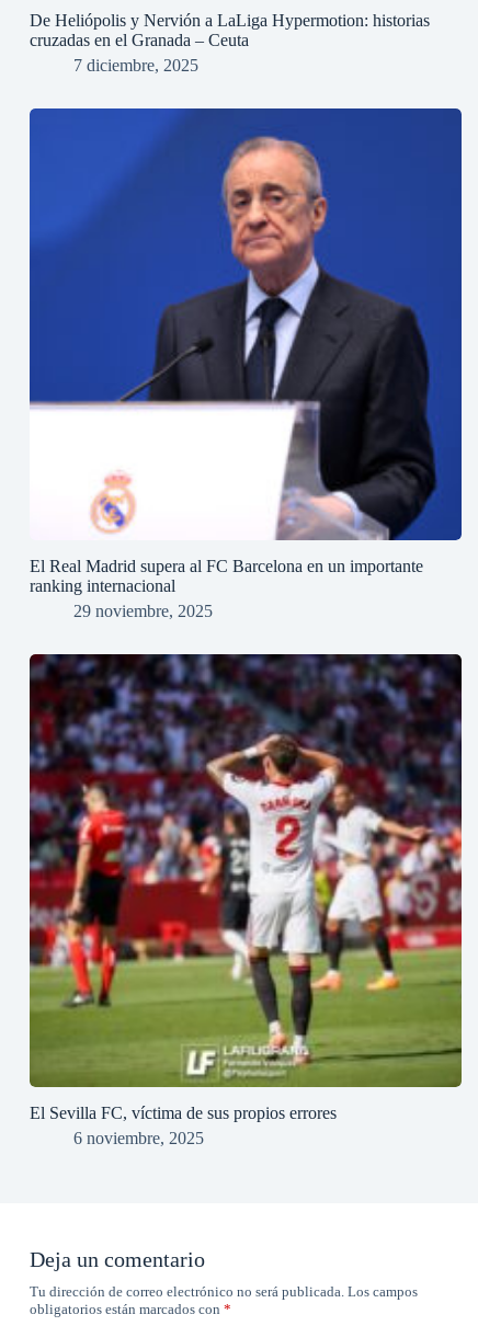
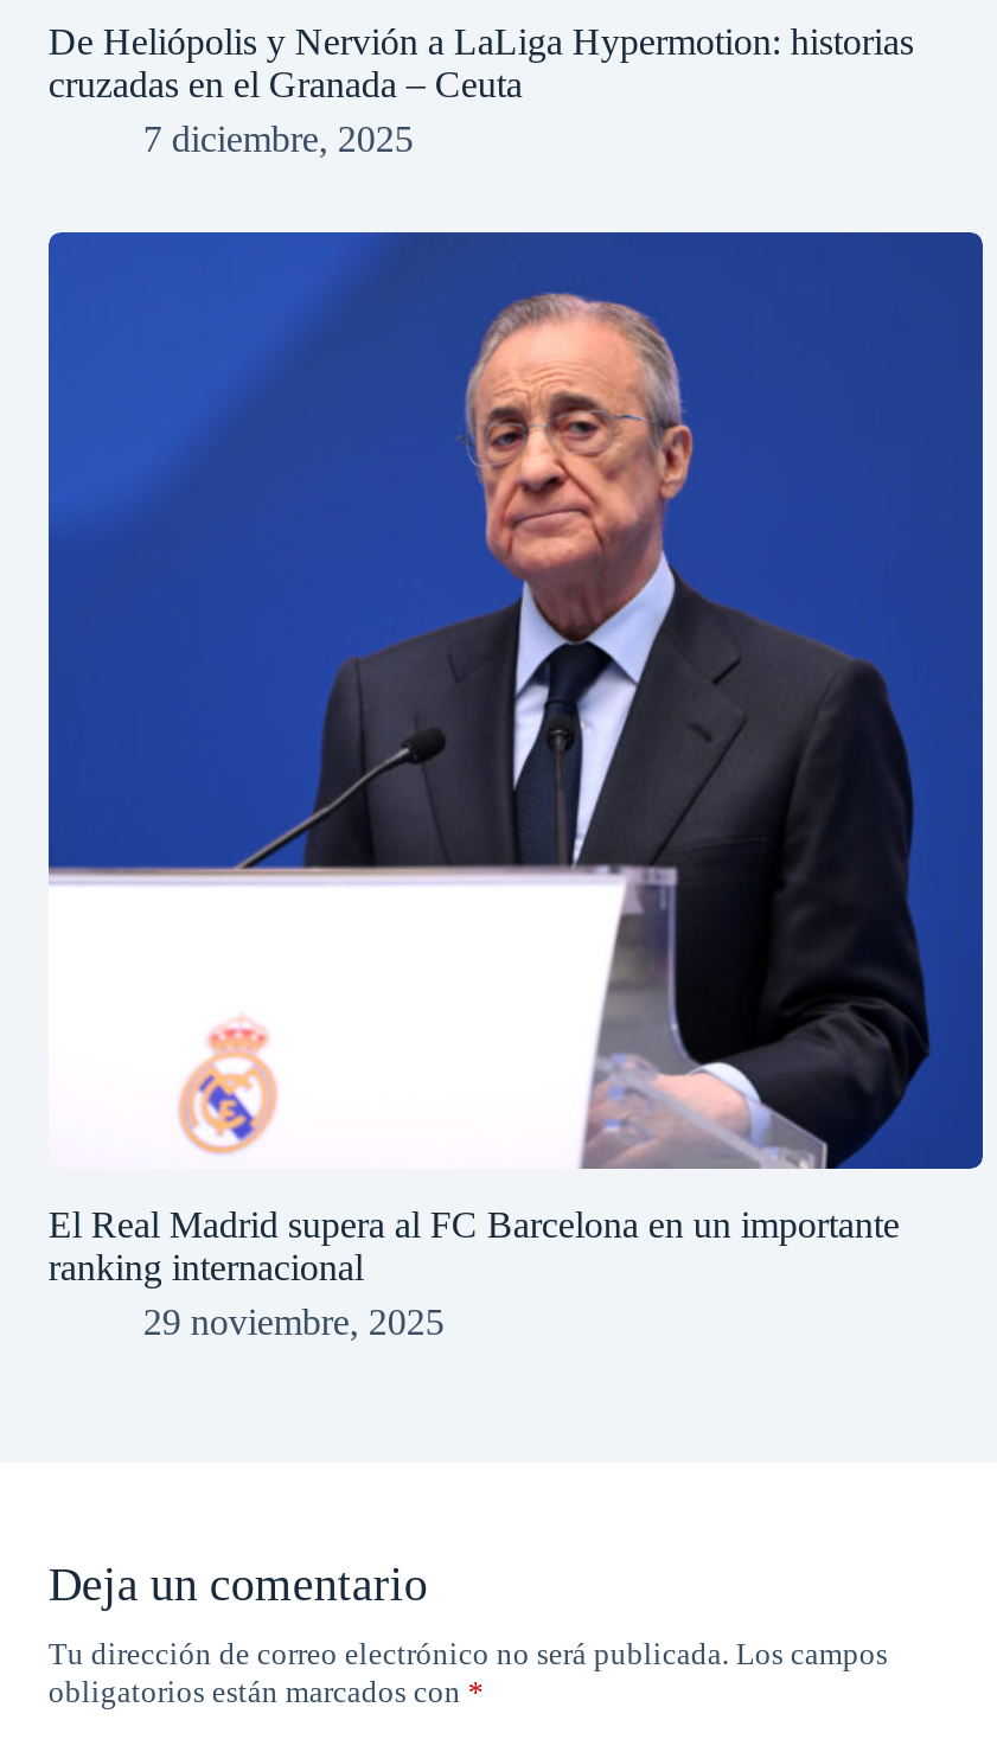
[29,653,463,1147] [image] | El Sevilla FC, víctima de sus propios errores | 6 noviembre, 2025 -> none

